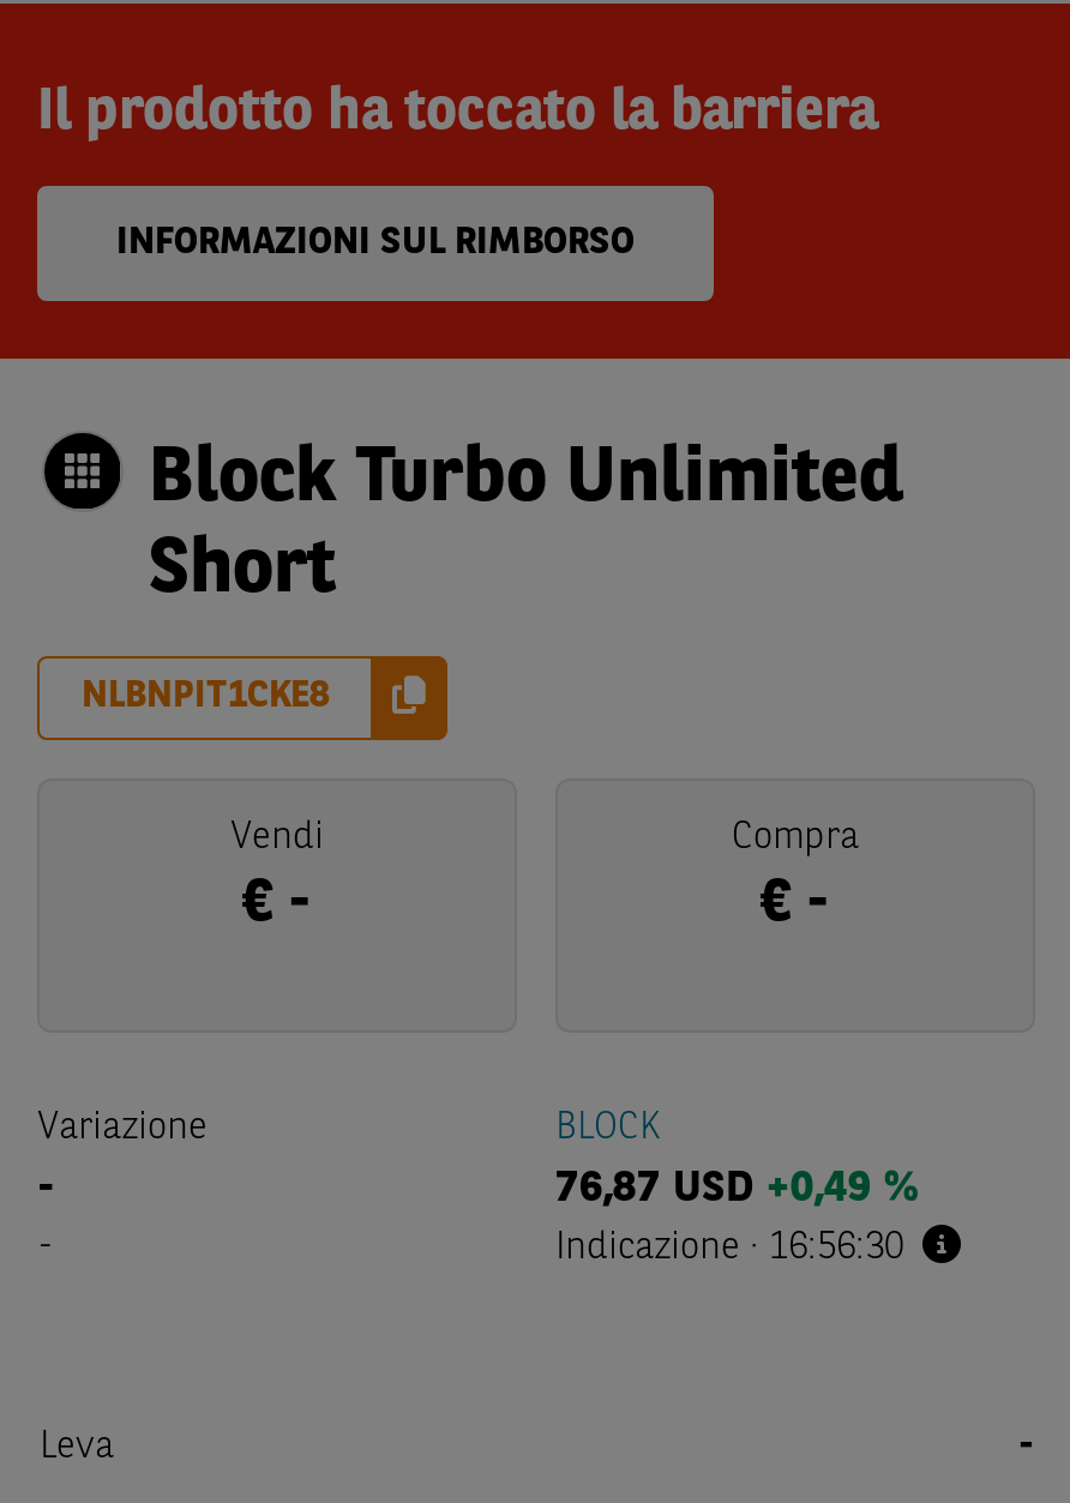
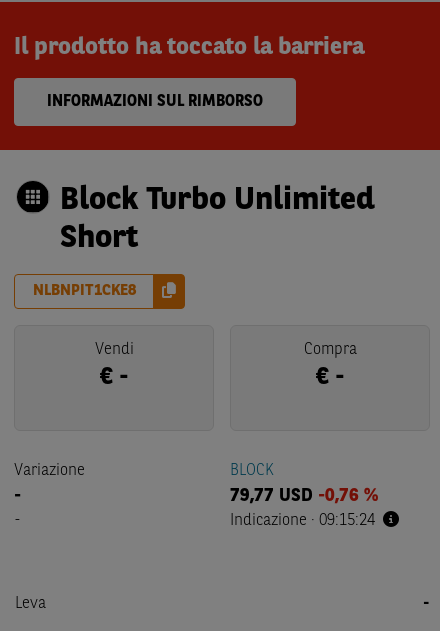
[555,1167,918,1210] 76,87 USD +0,49 % -> [230,487,378,505] 79,77 USD -0,76 %
[555,1230,903,1268] Indicazione · 16:56:30 -> [230,513,375,529] Indicazione · 09:15:24

